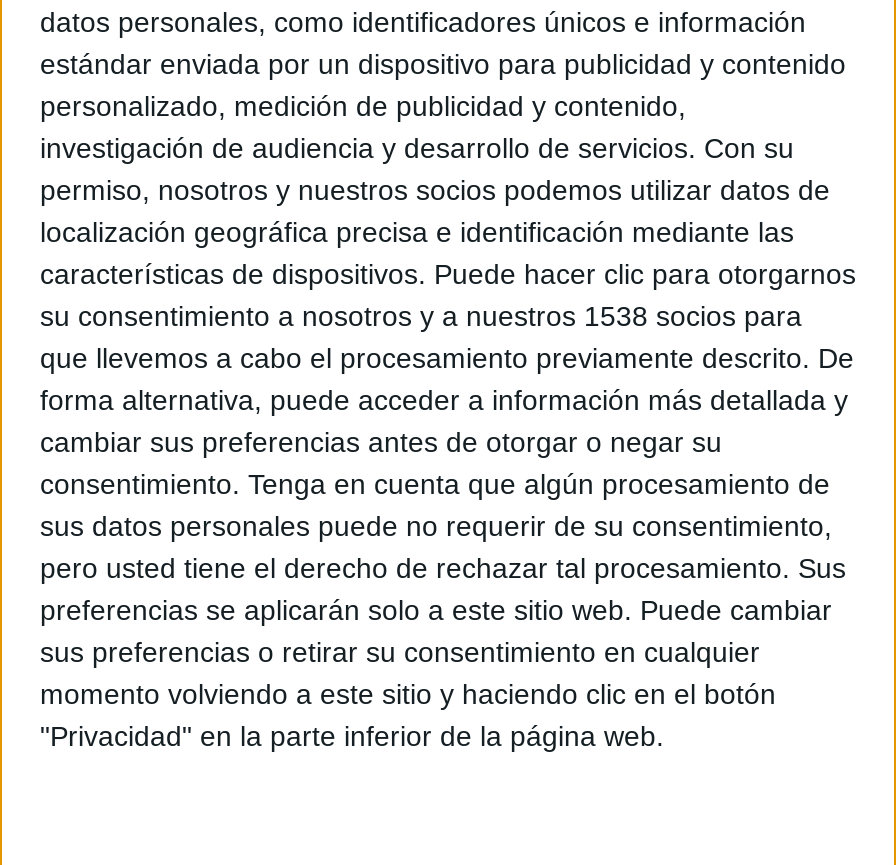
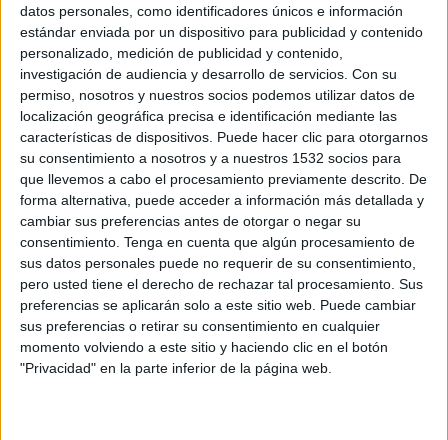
[40,300,802,332] su consentimiento a nosotros y a nuestros 1538 socios para -> [20,150,401,166] su consentimiento a nosotros y a nuestros 1532 socios para

